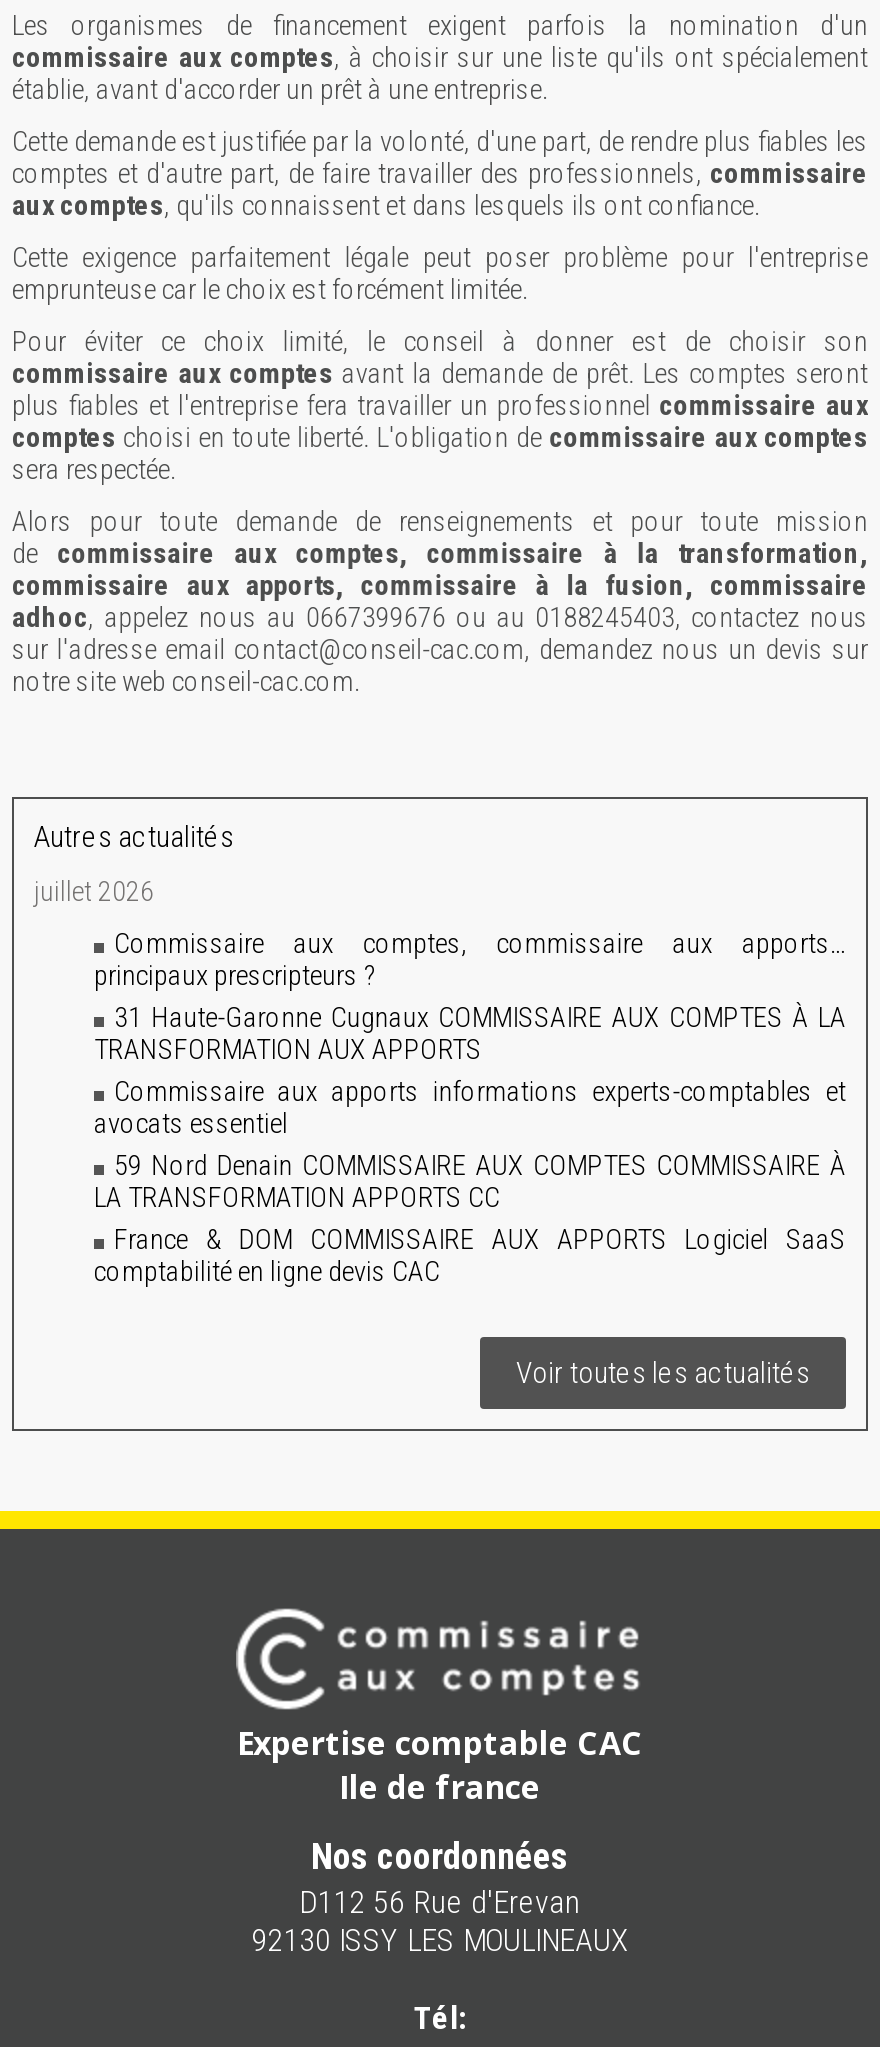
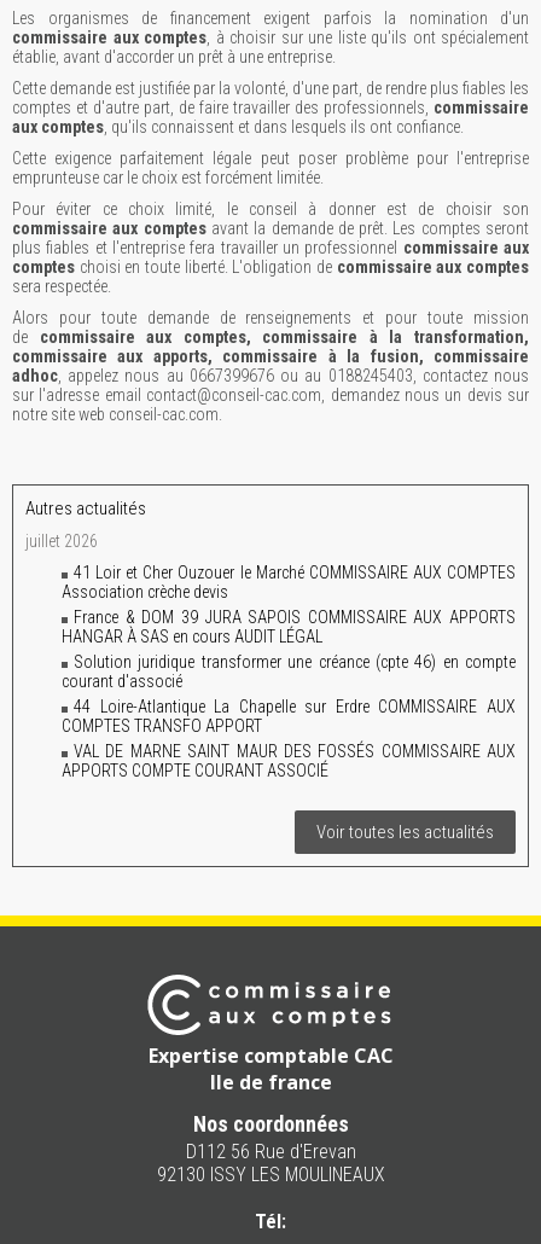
[94,927,846,1287] Commissaire aux comptes, commissaire aux apports… | principaux prescripteurs ? | 31 Haute-Garonne Cugnaux COMMISSAIRE AUX COMPTES À LA | TRANSFORMATION AUX APPORTS | Commissaire aux apports informations experts-comptables et | avocats essentiel | 59 Nord Denain COMMISSAIRE AUX COMPTES COMMISSAIRE À | LA TRANSFORMATION APPORTS CC | France & DOM COMMISSAIRE AUX APPORTS Logiciel SaaS | comptabilité en ligne devis CAC -> [62,563,516,780] 41 Loir et Cher Ouzouer le Marché COMMISSAIRE AUX COMPTES | Association crèche devis | France & DOM 39 JURA SAPOIS COMMISSAIRE AUX APPORTS | HANGAR À SAS en cours AUDIT LÉGAL | Solution juridique transformer une créance (cpte 46) en compte | courant d'associé | 44 Loire-Atlantique La Chapelle sur Erdre COMMISSAIRE AUX | COMPTES TRANSFO APPORT | VAL DE MARNE SAINT MAUR DES FOSSÉS COMMISSAIRE AUX | APPORTS COMPTE COURANT ASSOCIÉ

